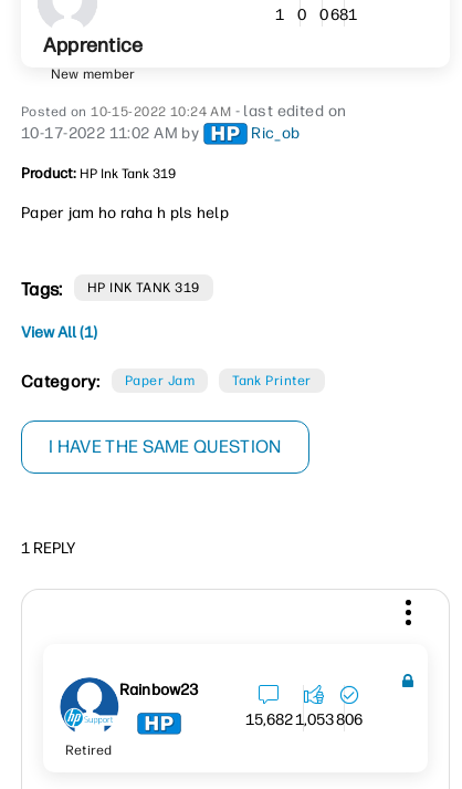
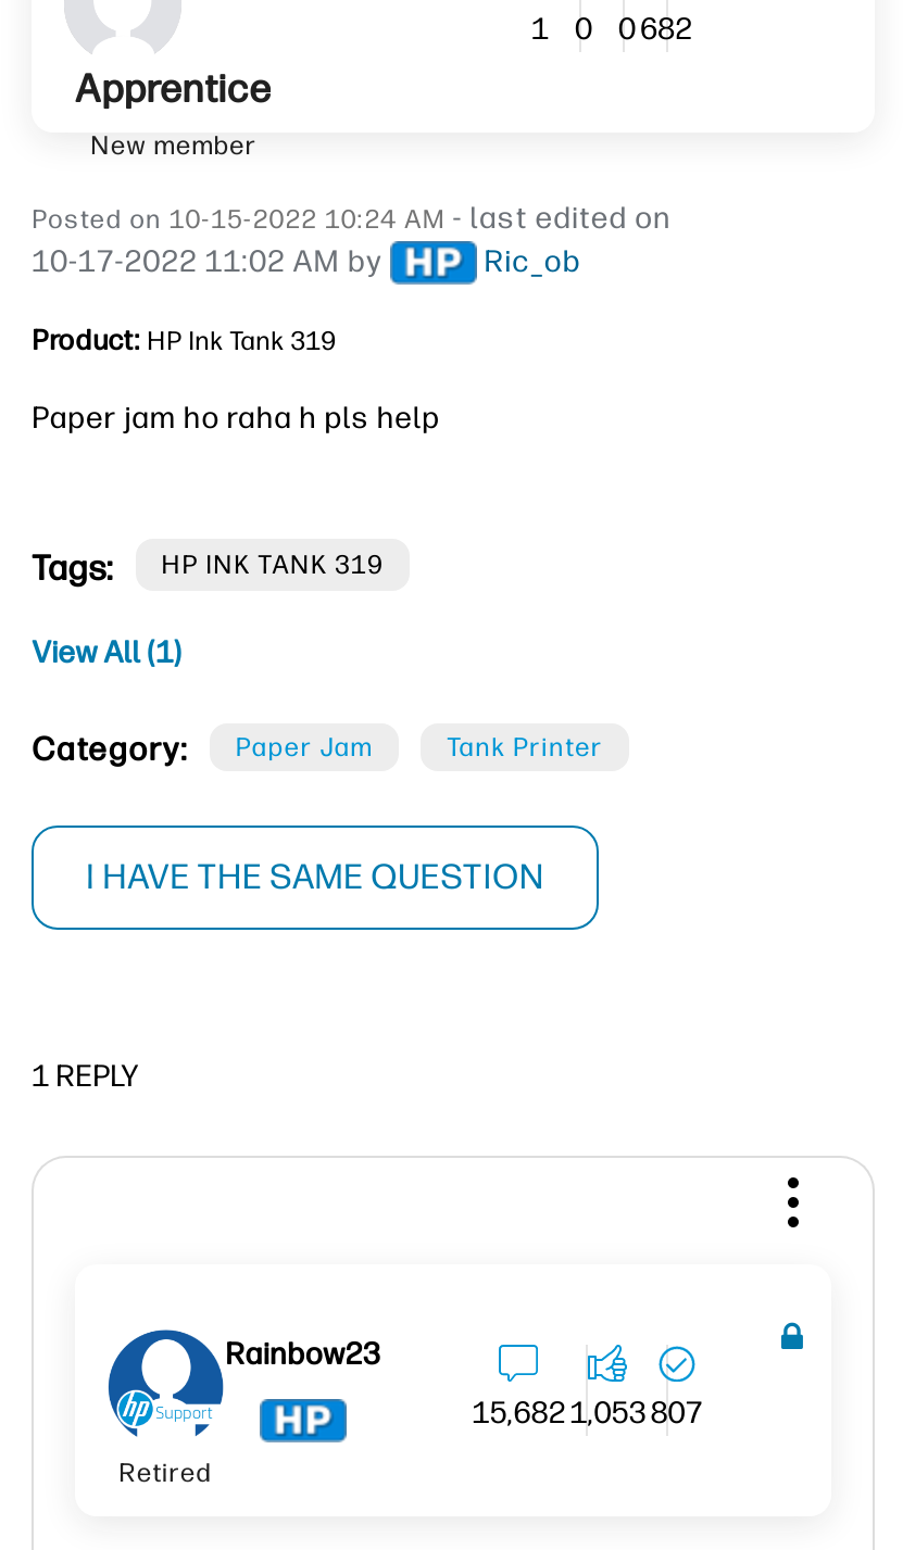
[275,5,357,24] 1 0 0 681 -> [531,10,692,48] 1 0 0 682
[245,711,362,730] 15,682 1,053 806 -> [472,1396,702,1432] 15,682 1,053 807

